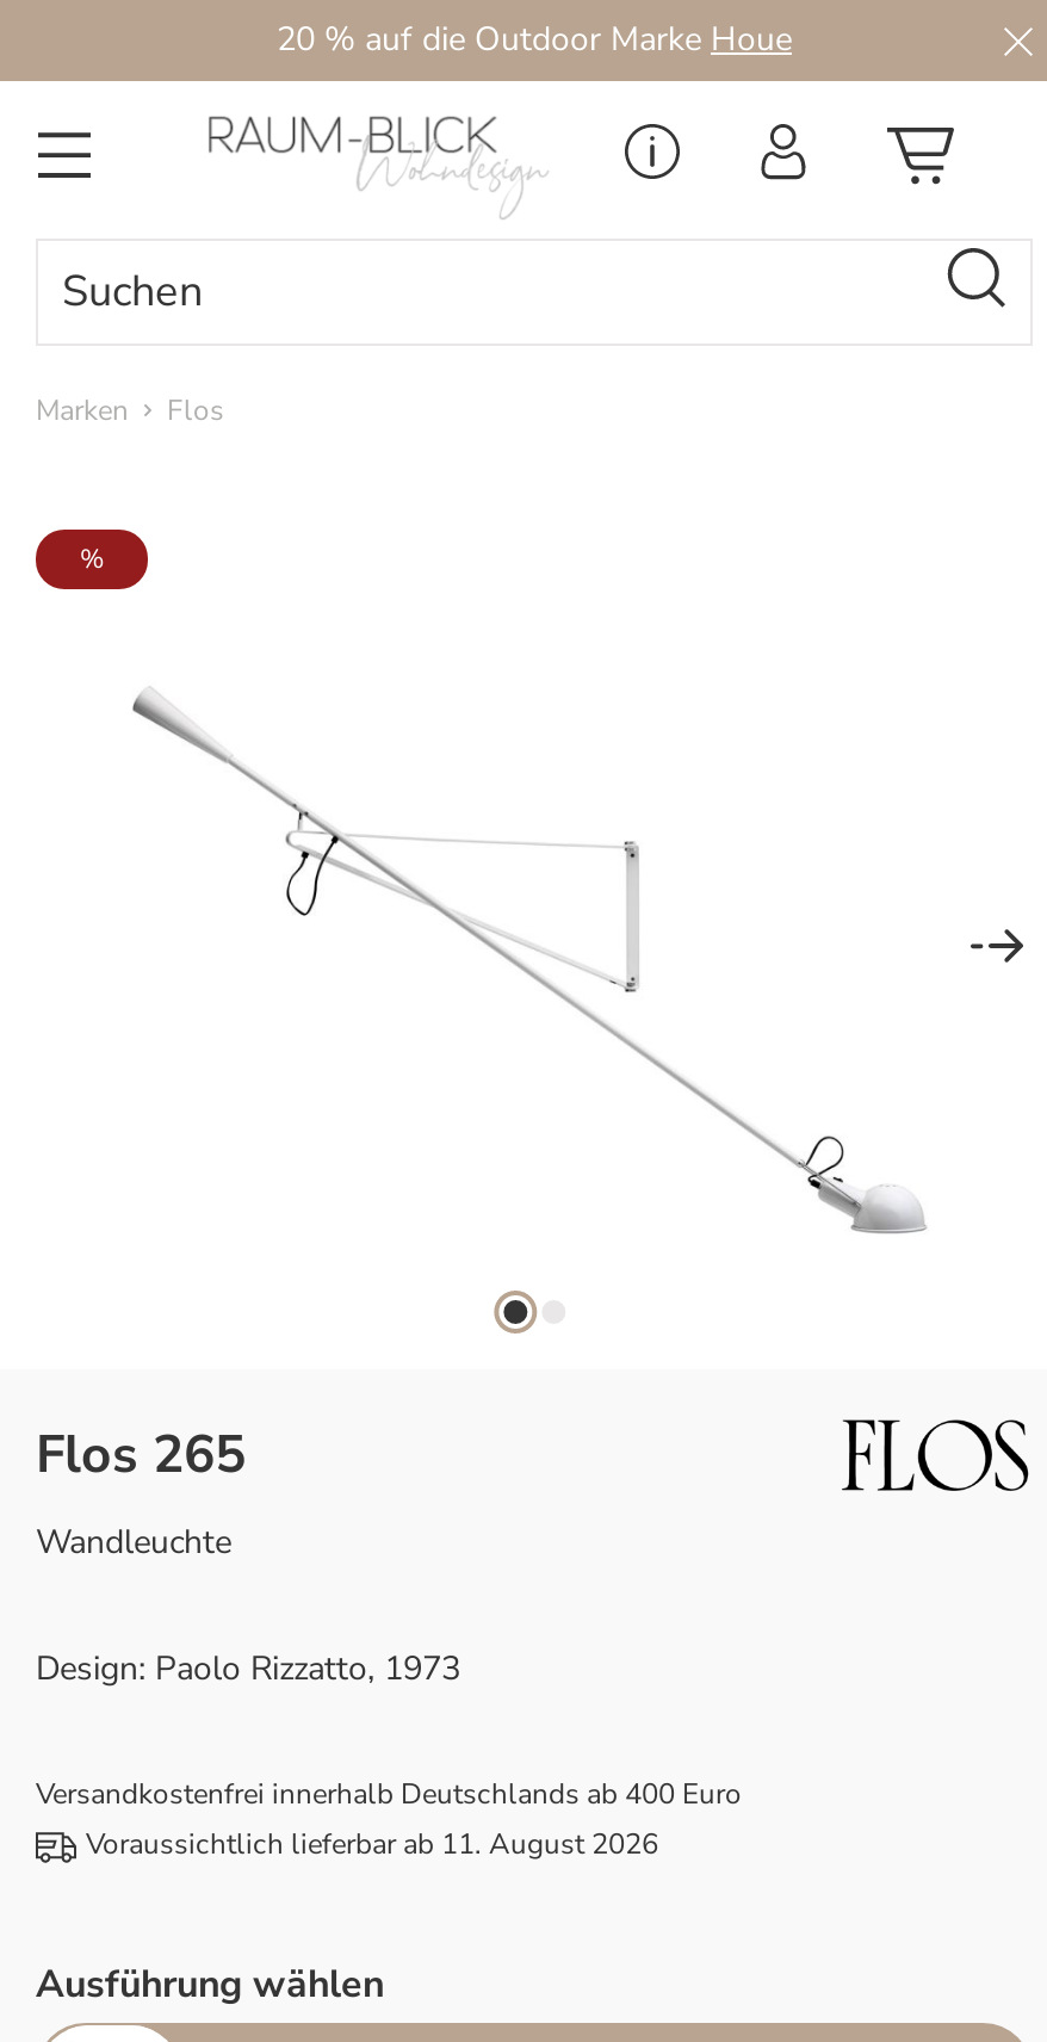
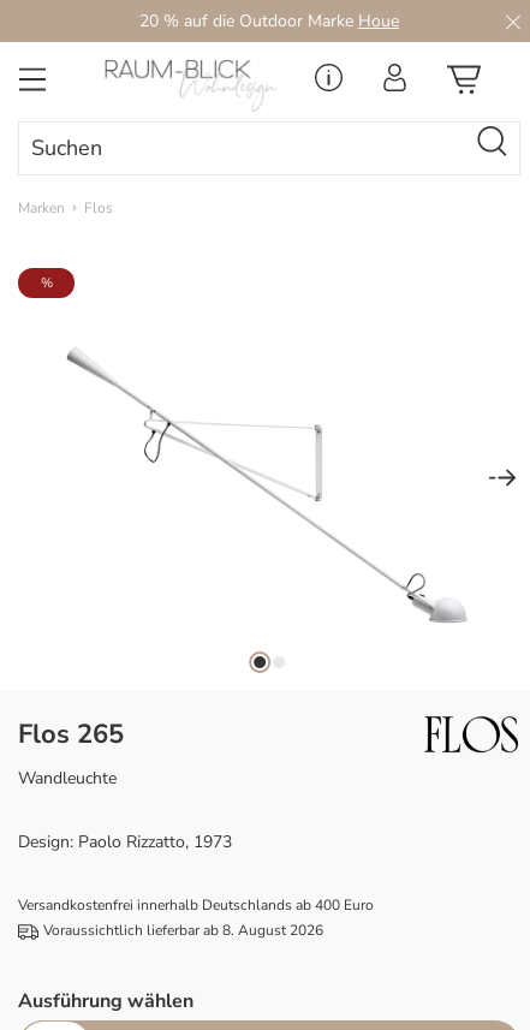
[86,1825,658,1863] Voraussichtlich lieferbar ab 11. August 2026 -> [43,921,323,940] Voraussichtlich lieferbar ab 8. August 2026

